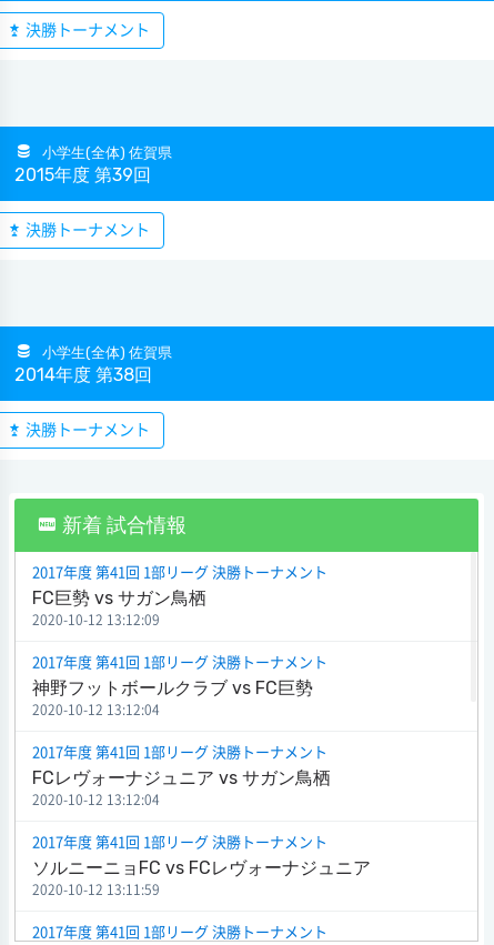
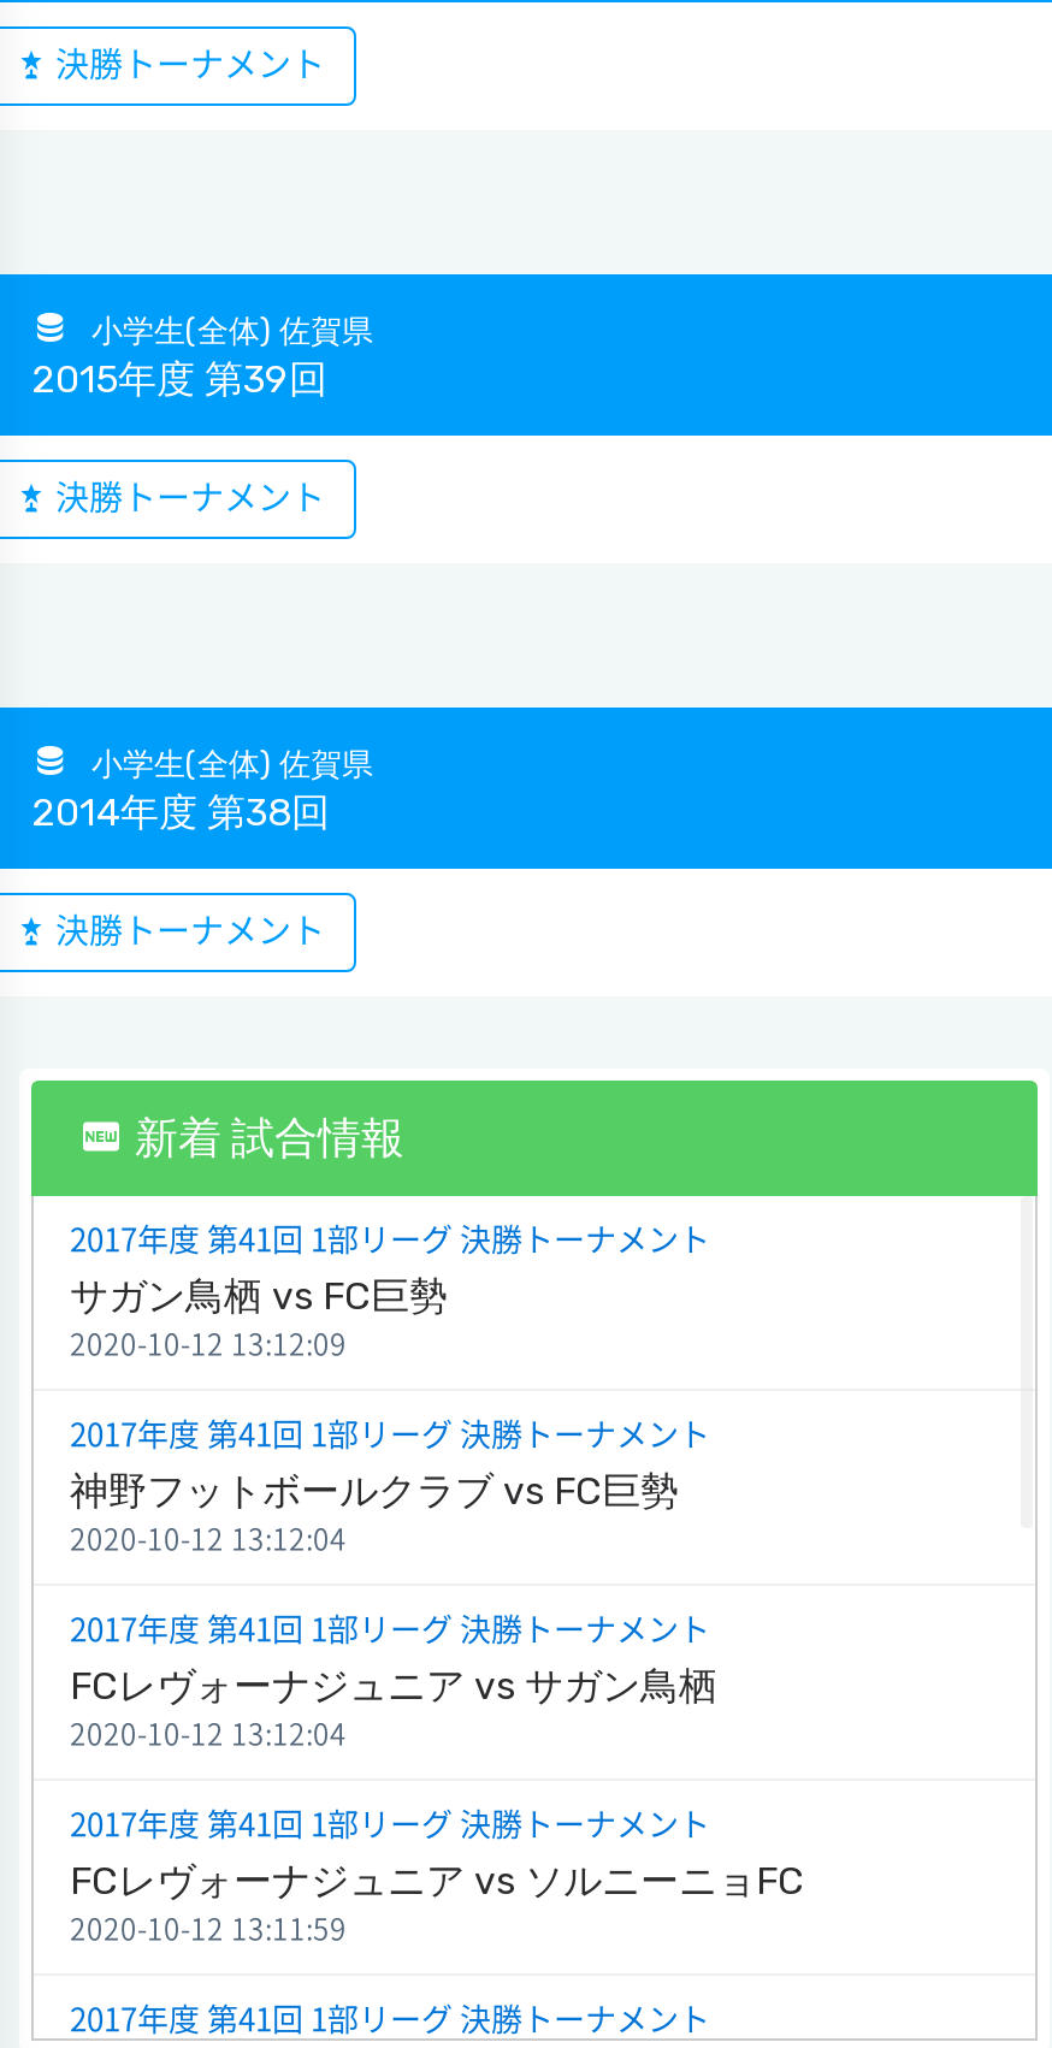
[32,587,206,609] FC巨勢 vs サガン鳥栖 -> [70,1273,448,1319] サガン鳥栖 vs FC巨勢
[32,857,371,878] ソルニーニョFC vs FCレヴォーナジュニア -> [70,1858,804,1904] FCレヴォーナジュニア vs ソルニーニョFC

